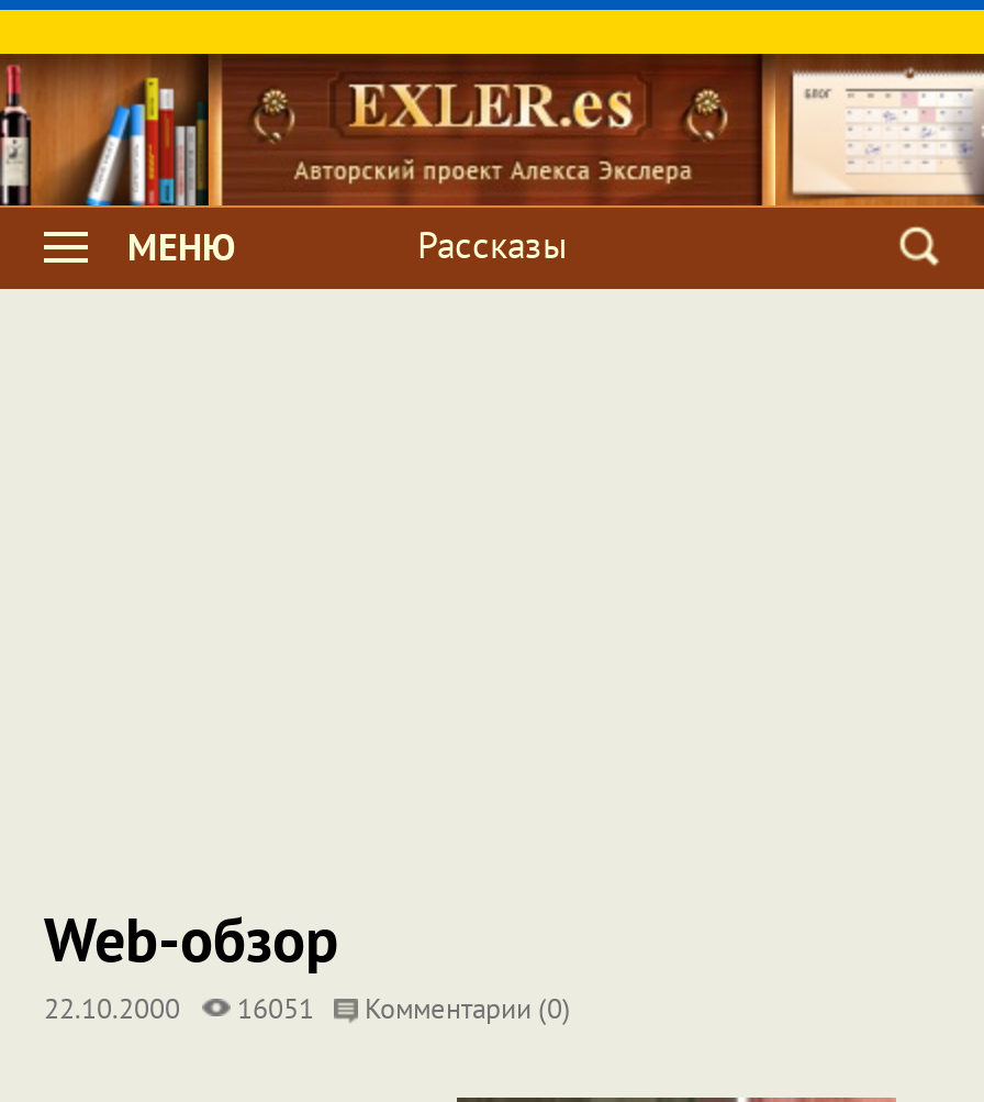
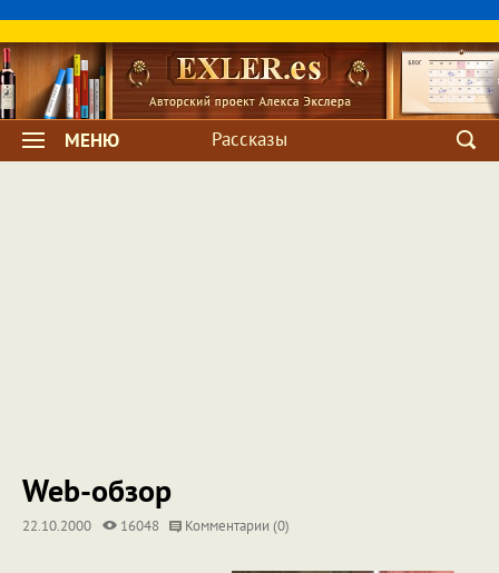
[231,990,334,1027] 16051 -> [117,516,169,535] 16048

